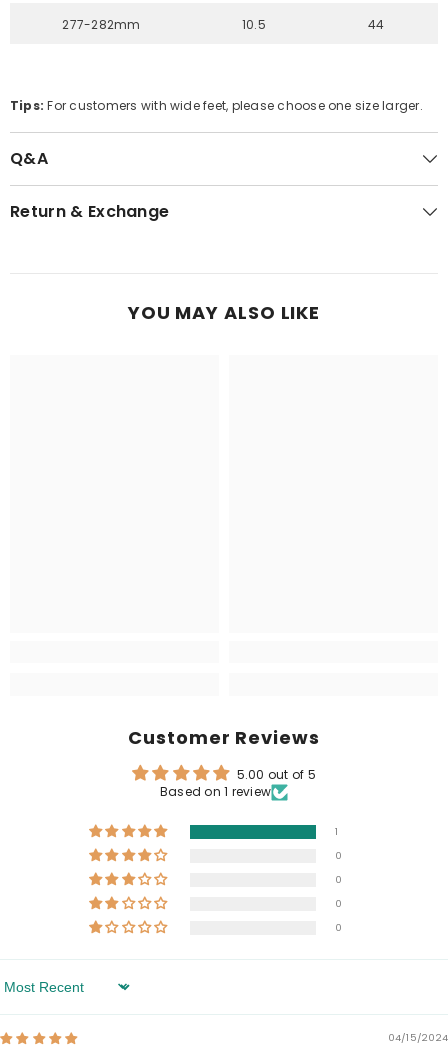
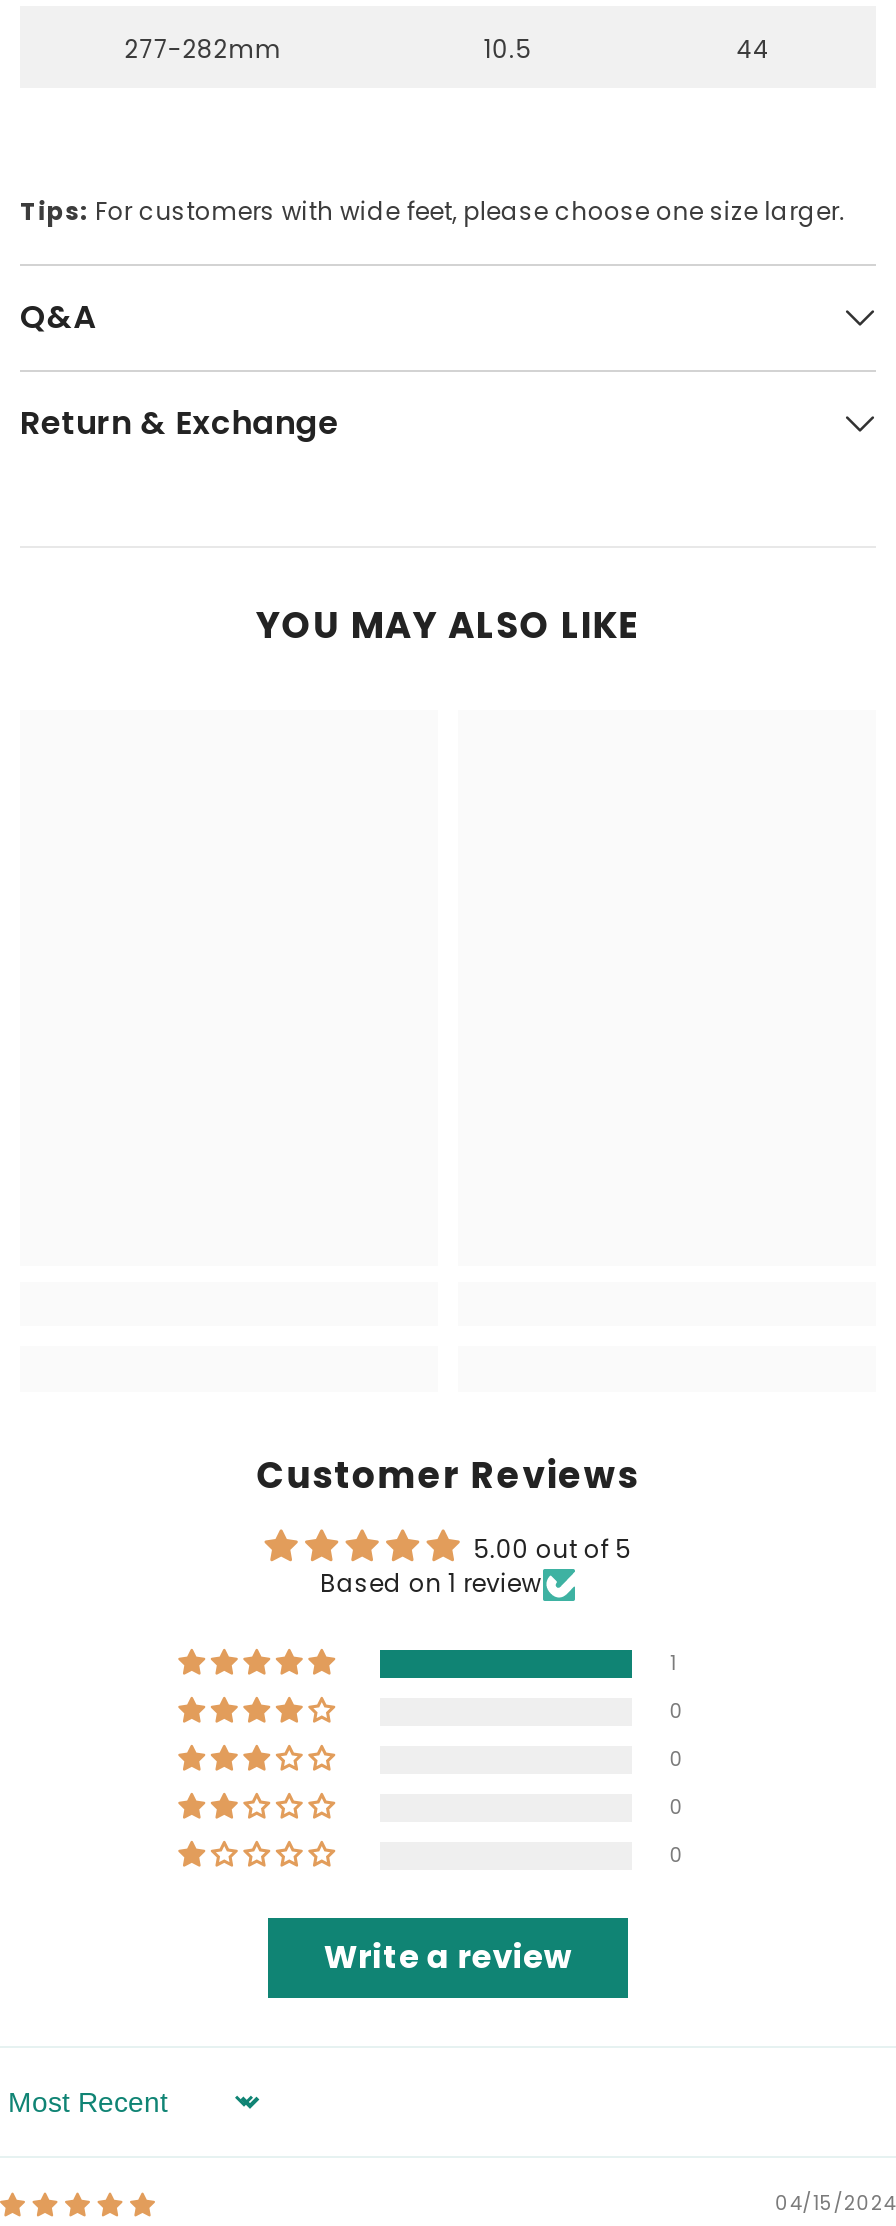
none -> [324,1933,572,1979] Write a review

